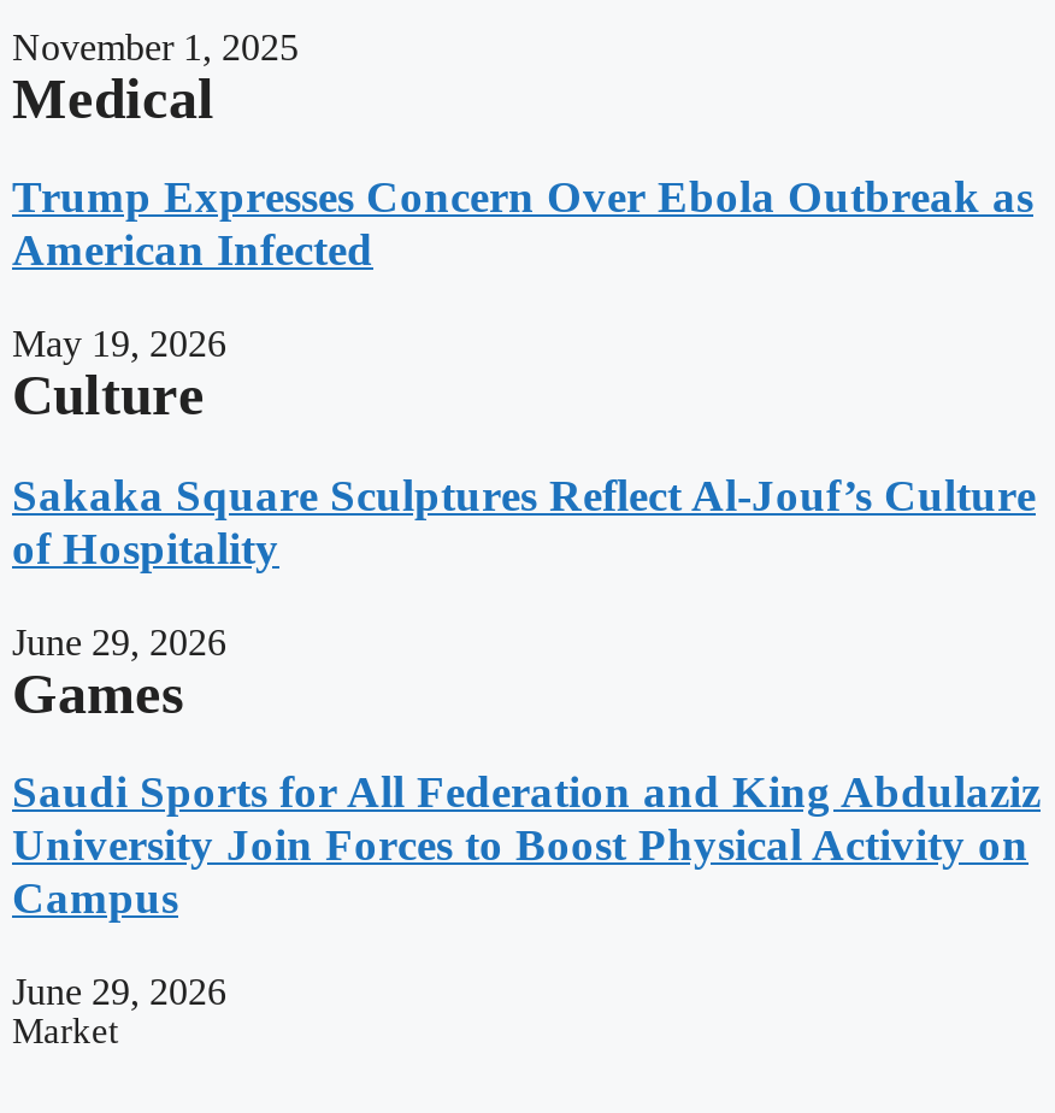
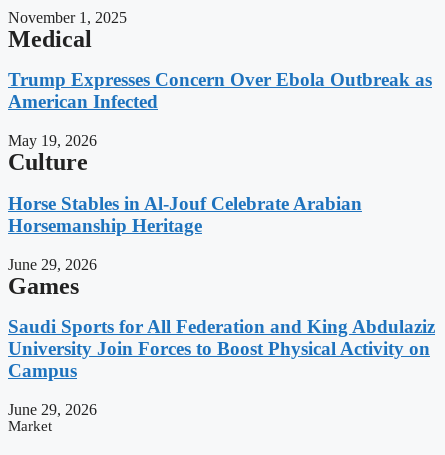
[12,469,1036,573] Sakaka Square Sculptures Reflect Al-Jouf’s Culture | of Hospitality -> [8,193,362,236] Horse Stables in Al-Jouf Celebrate Arabian | Horsemanship Heritage

